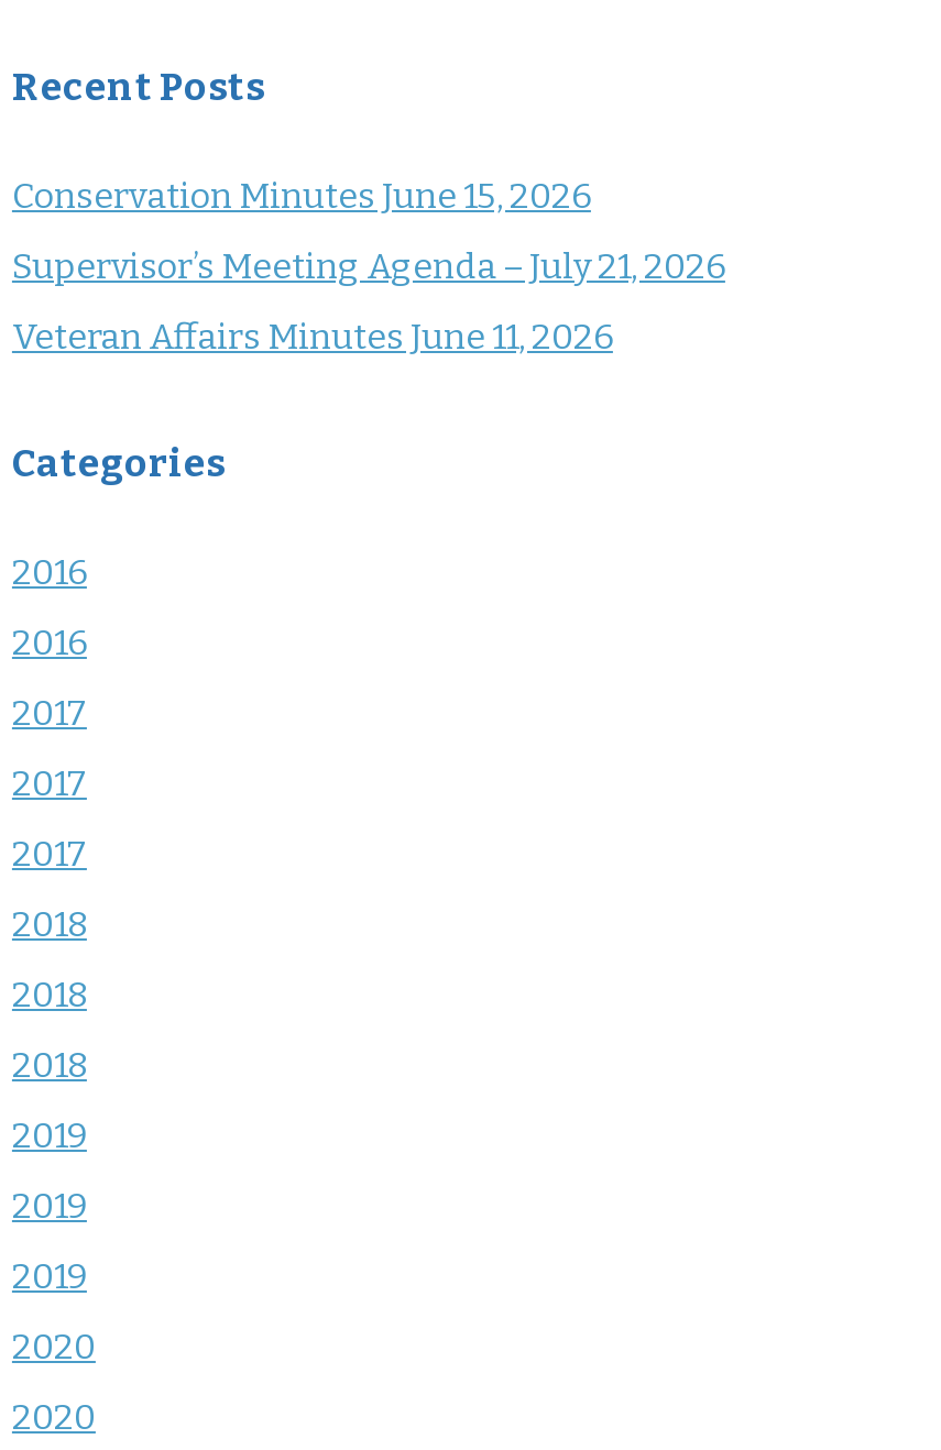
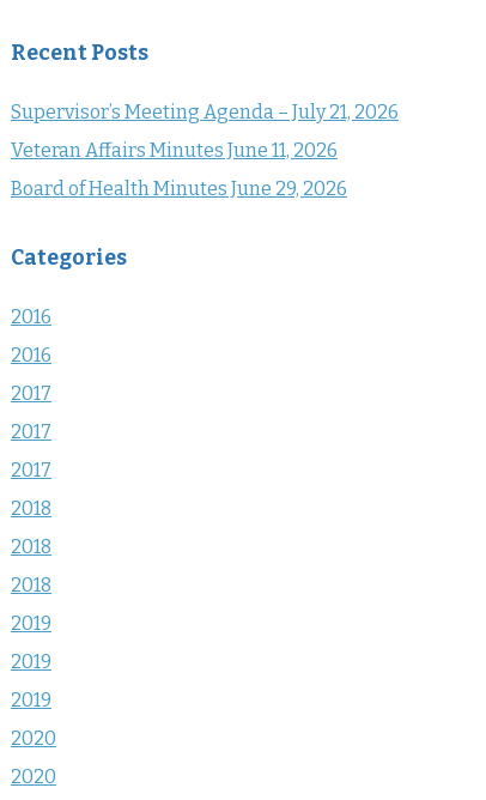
[12,176,591,218] Conservation Minutes June 15, 2026 -> none
moved [12,246,725,358] -> [11,101,399,162]: Supervisor’s Meeting Agenda – July 21, 2026 | Veteran Affairs Minutes June 11, 2026
none -> [11,178,347,200] Board of Health Minutes June 29, 2026

